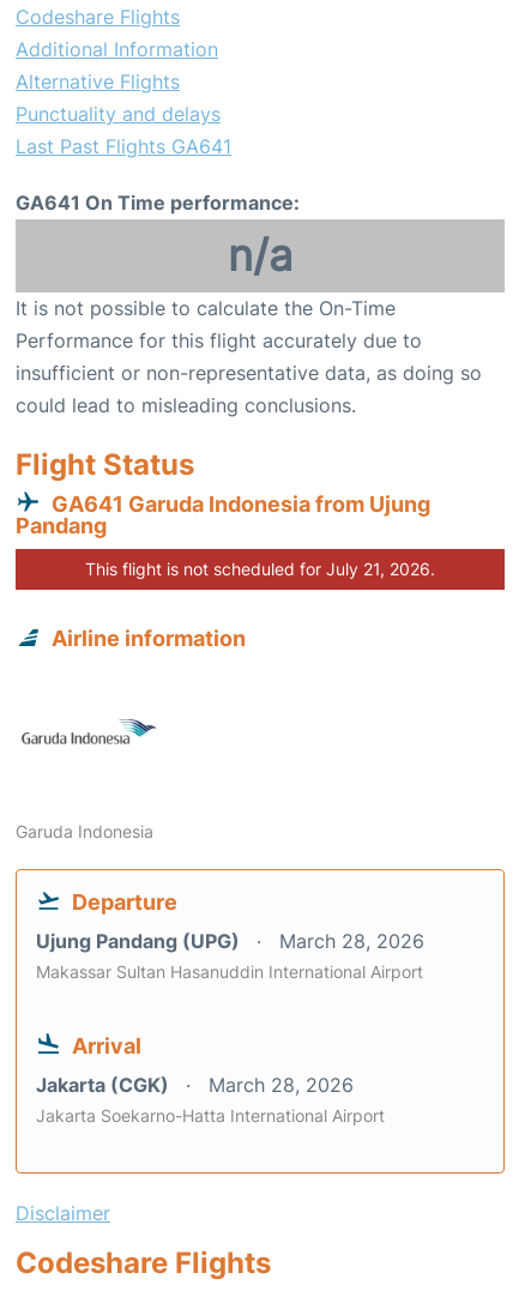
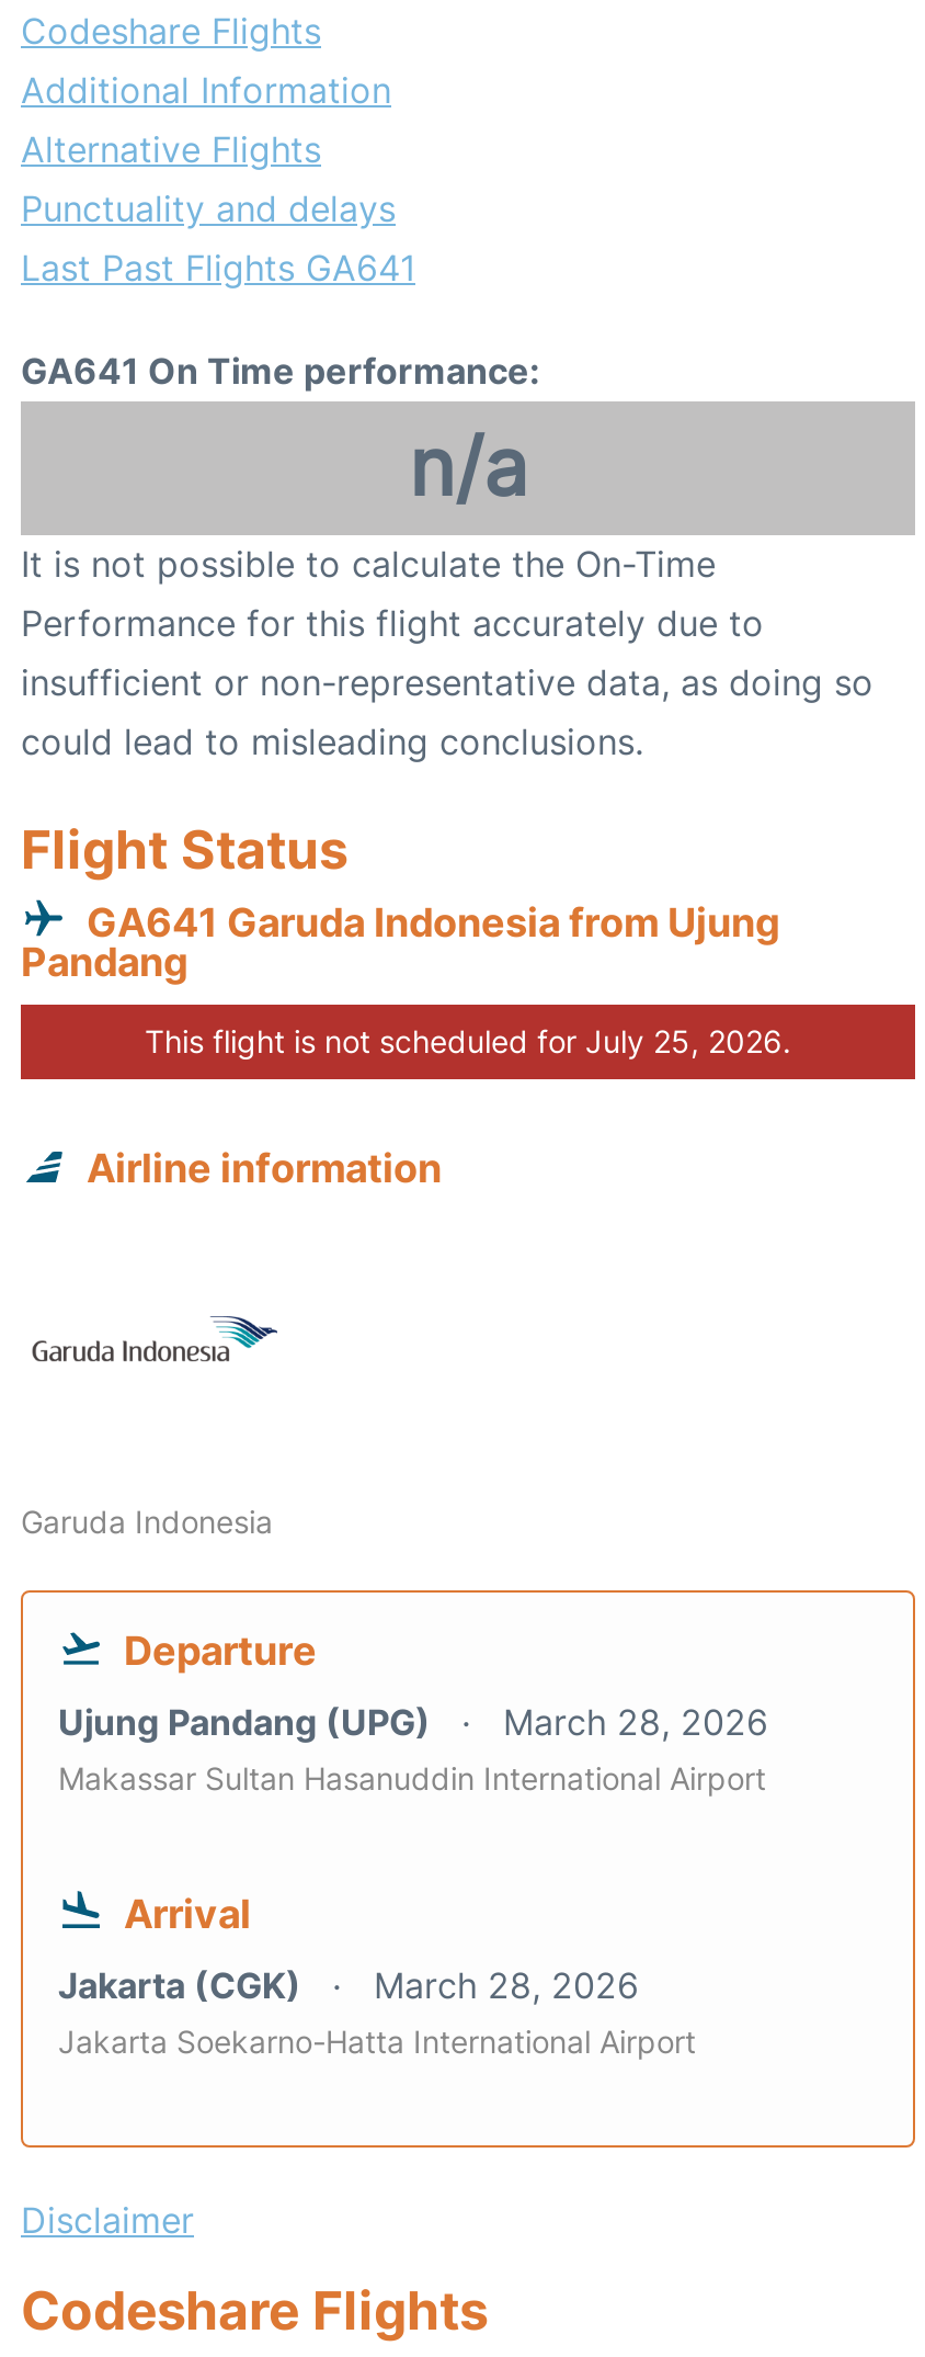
[85,559,435,579] This flight is not scheduled for July 21, 2026. -> [145,1023,791,1060] This flight is not scheduled for July 25, 2026.

